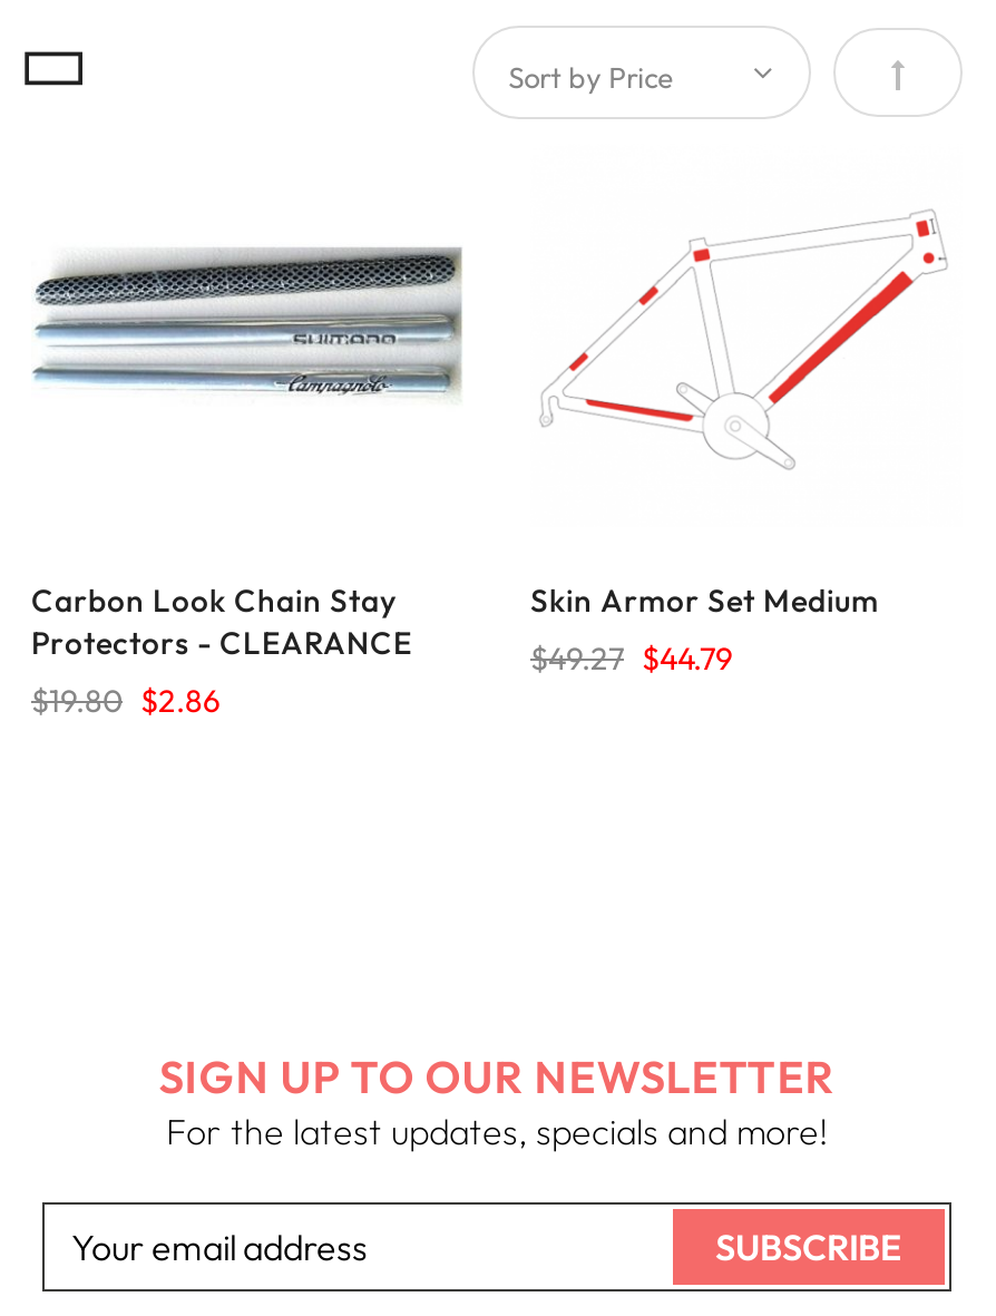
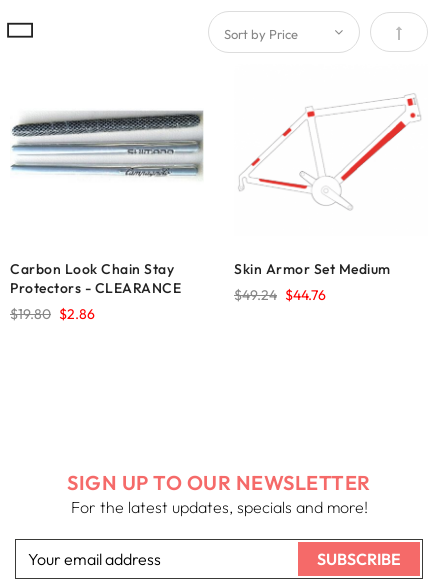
[530,638,733,679] $49.27 $44.79 -> [234,286,326,304] $49.24 $44.76

